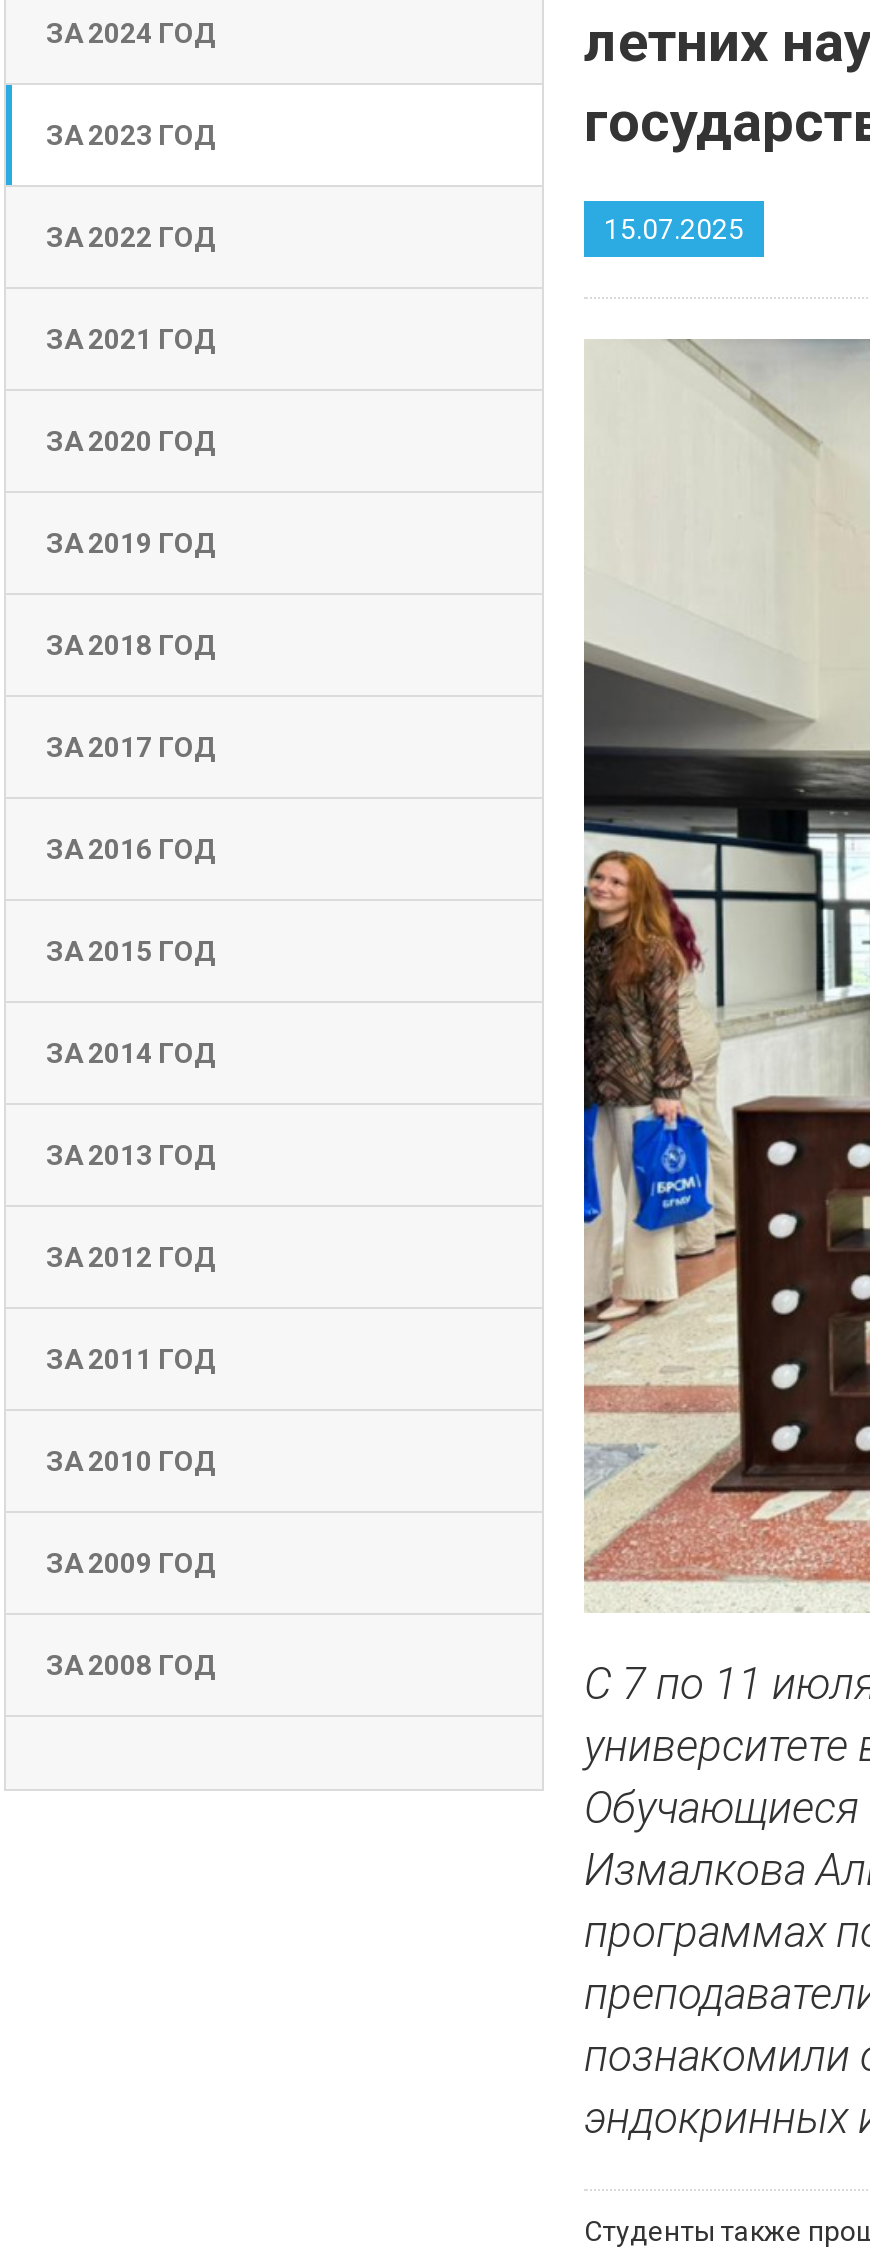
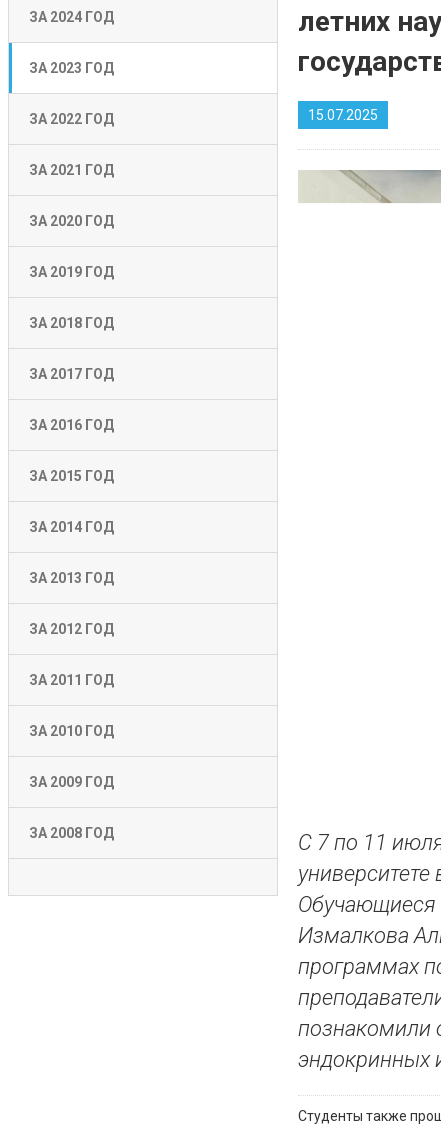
[582,405,864,1613] [image] -> none

